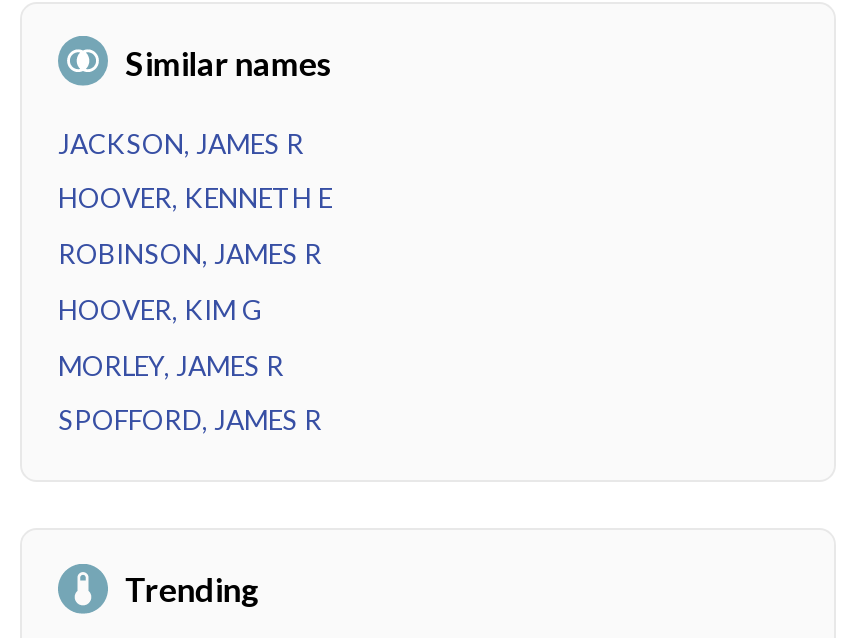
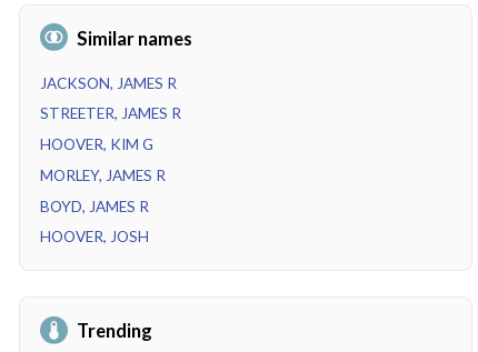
[58,183,332,270] HOOVER, KENNETH E | ROBINSON, JAMES R -> [40,105,181,122] STREETER, JAMES R
moved [58,294,284,381] -> [40,135,166,184]: HOOVER, KIM G | MORLEY, JAMES R
[58,405,322,437] SPOFFORD, JAMES R -> [40,197,149,246] BOYD, JAMES R | HOOVER, JOSH

